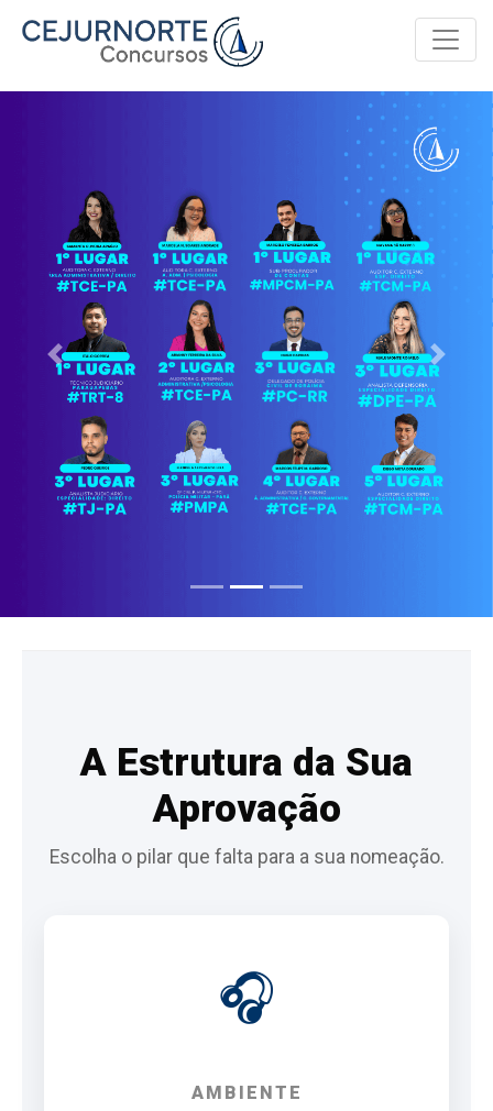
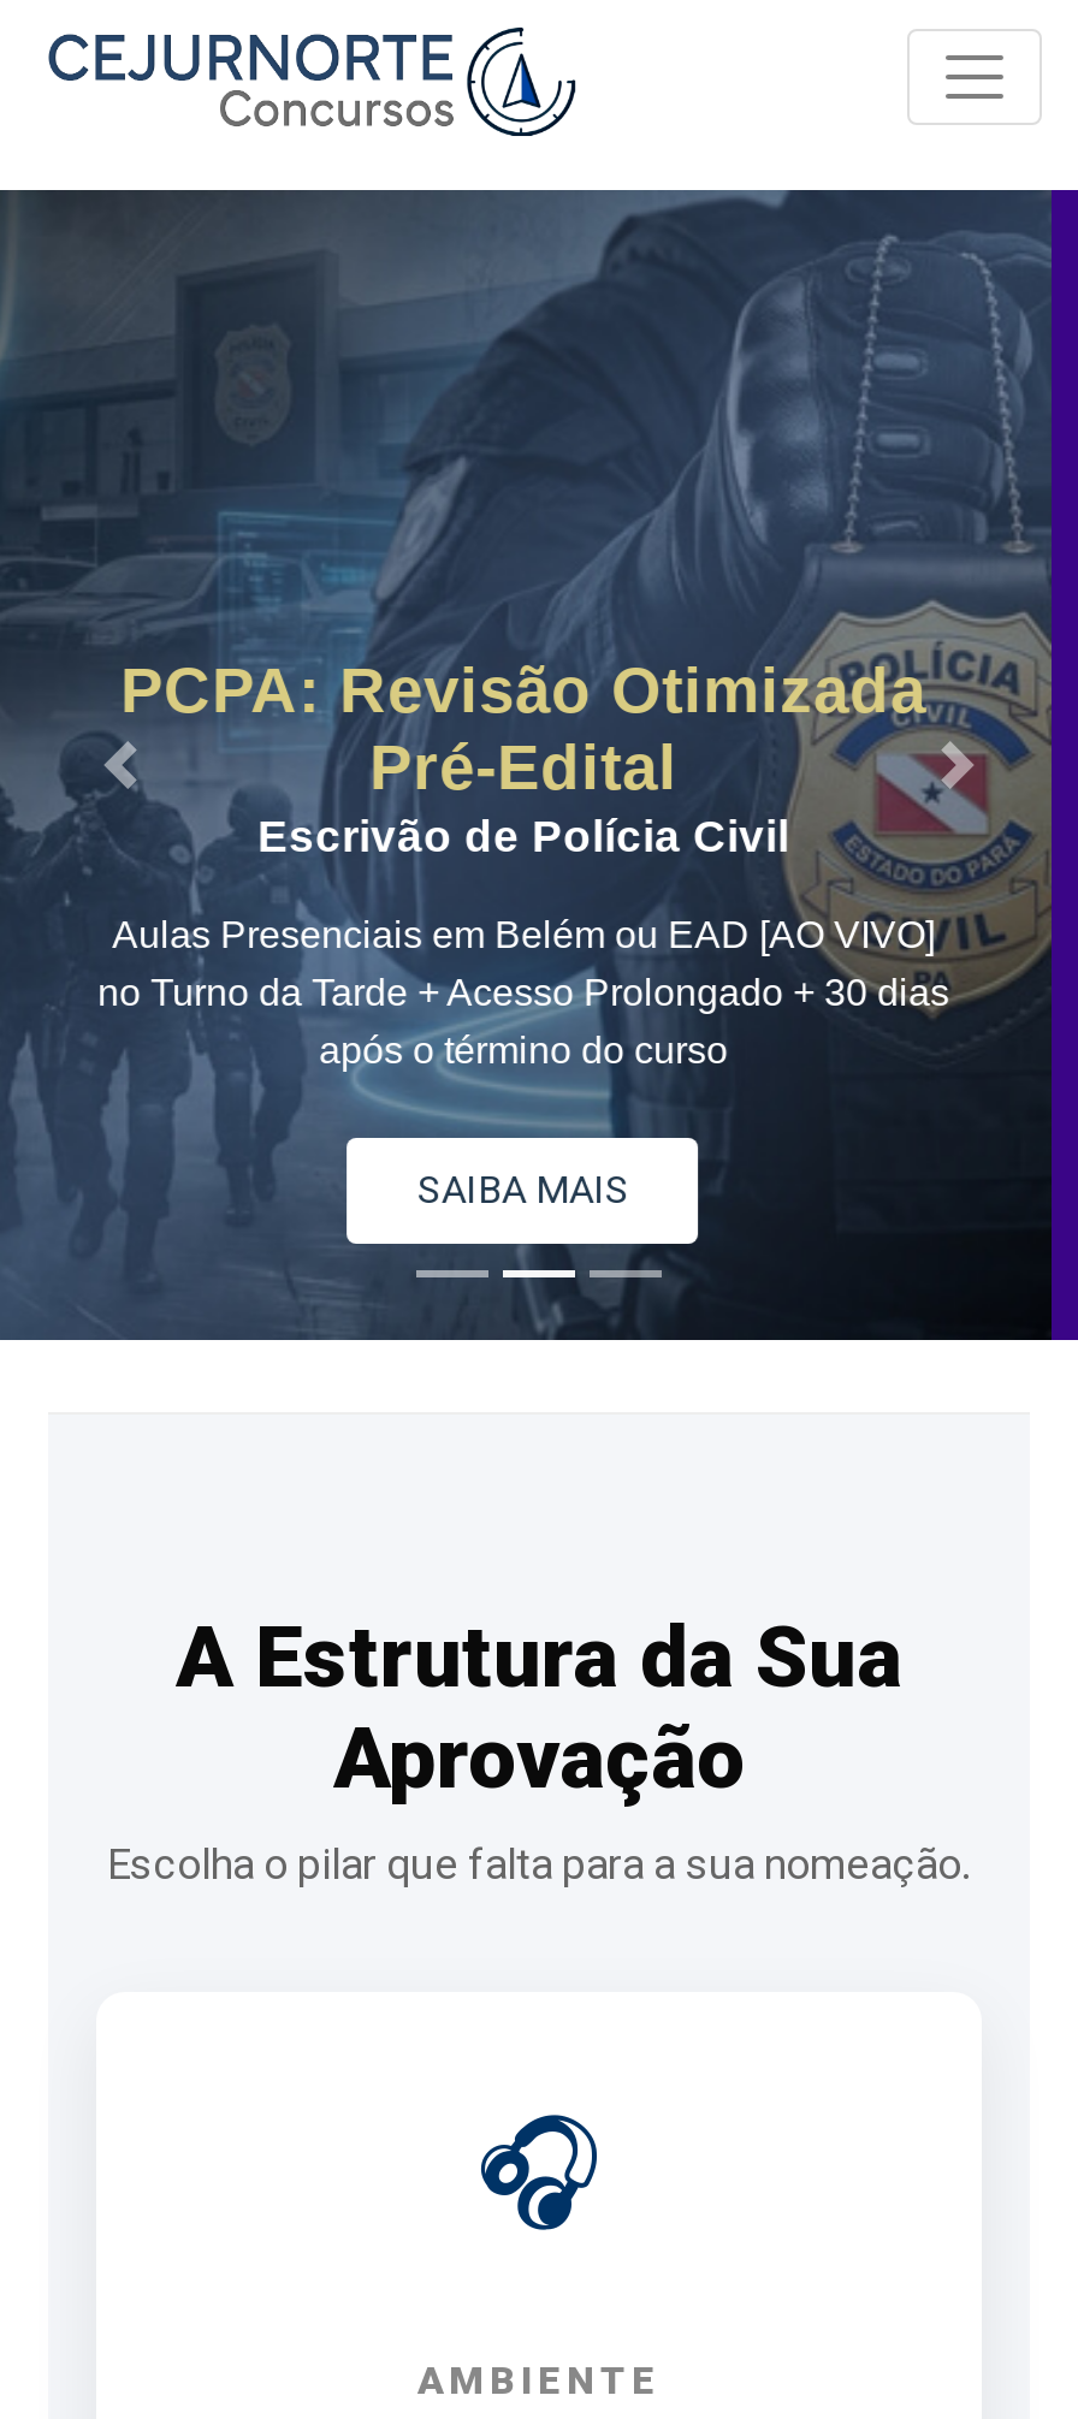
[3,90,490,618] [image] -> [7,188,1071,1342] [image]

